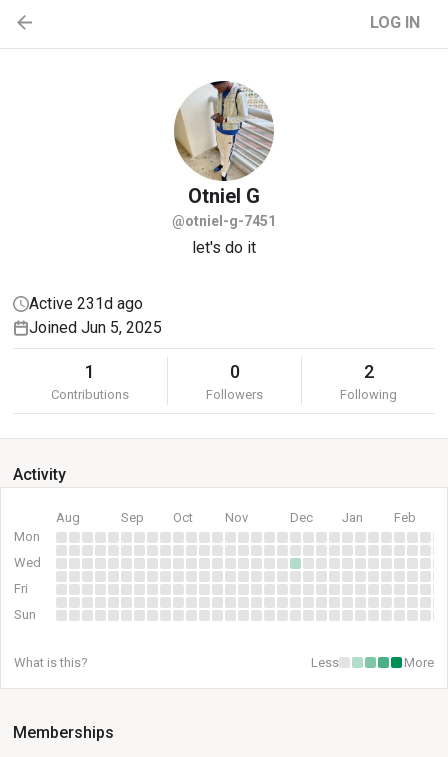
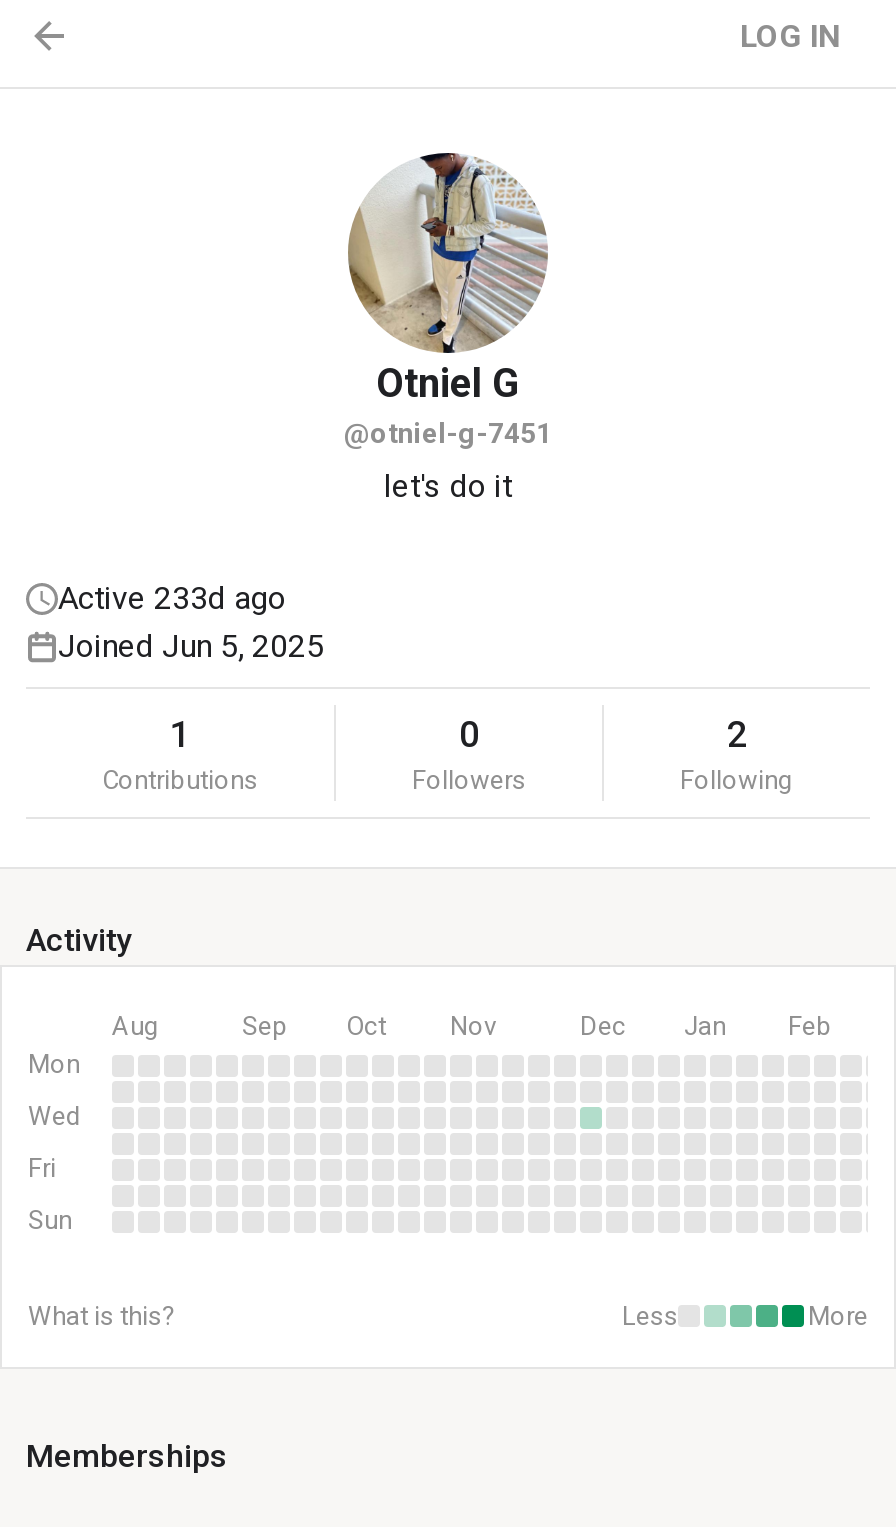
[29,294,143,313] Active 231d ago -> [58,579,286,617] Active 233d ago

